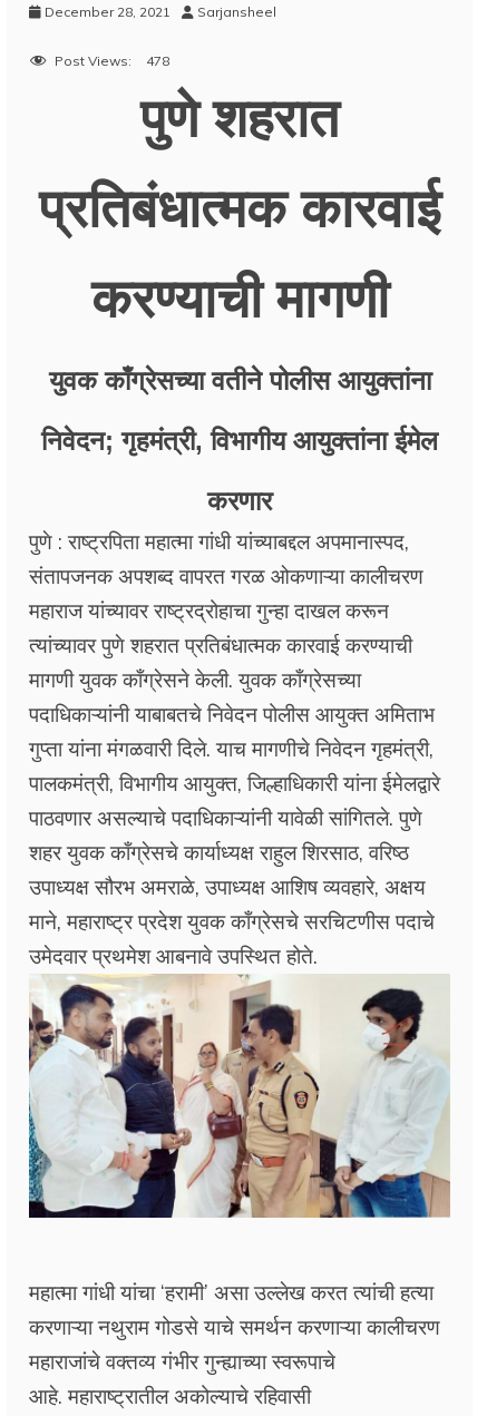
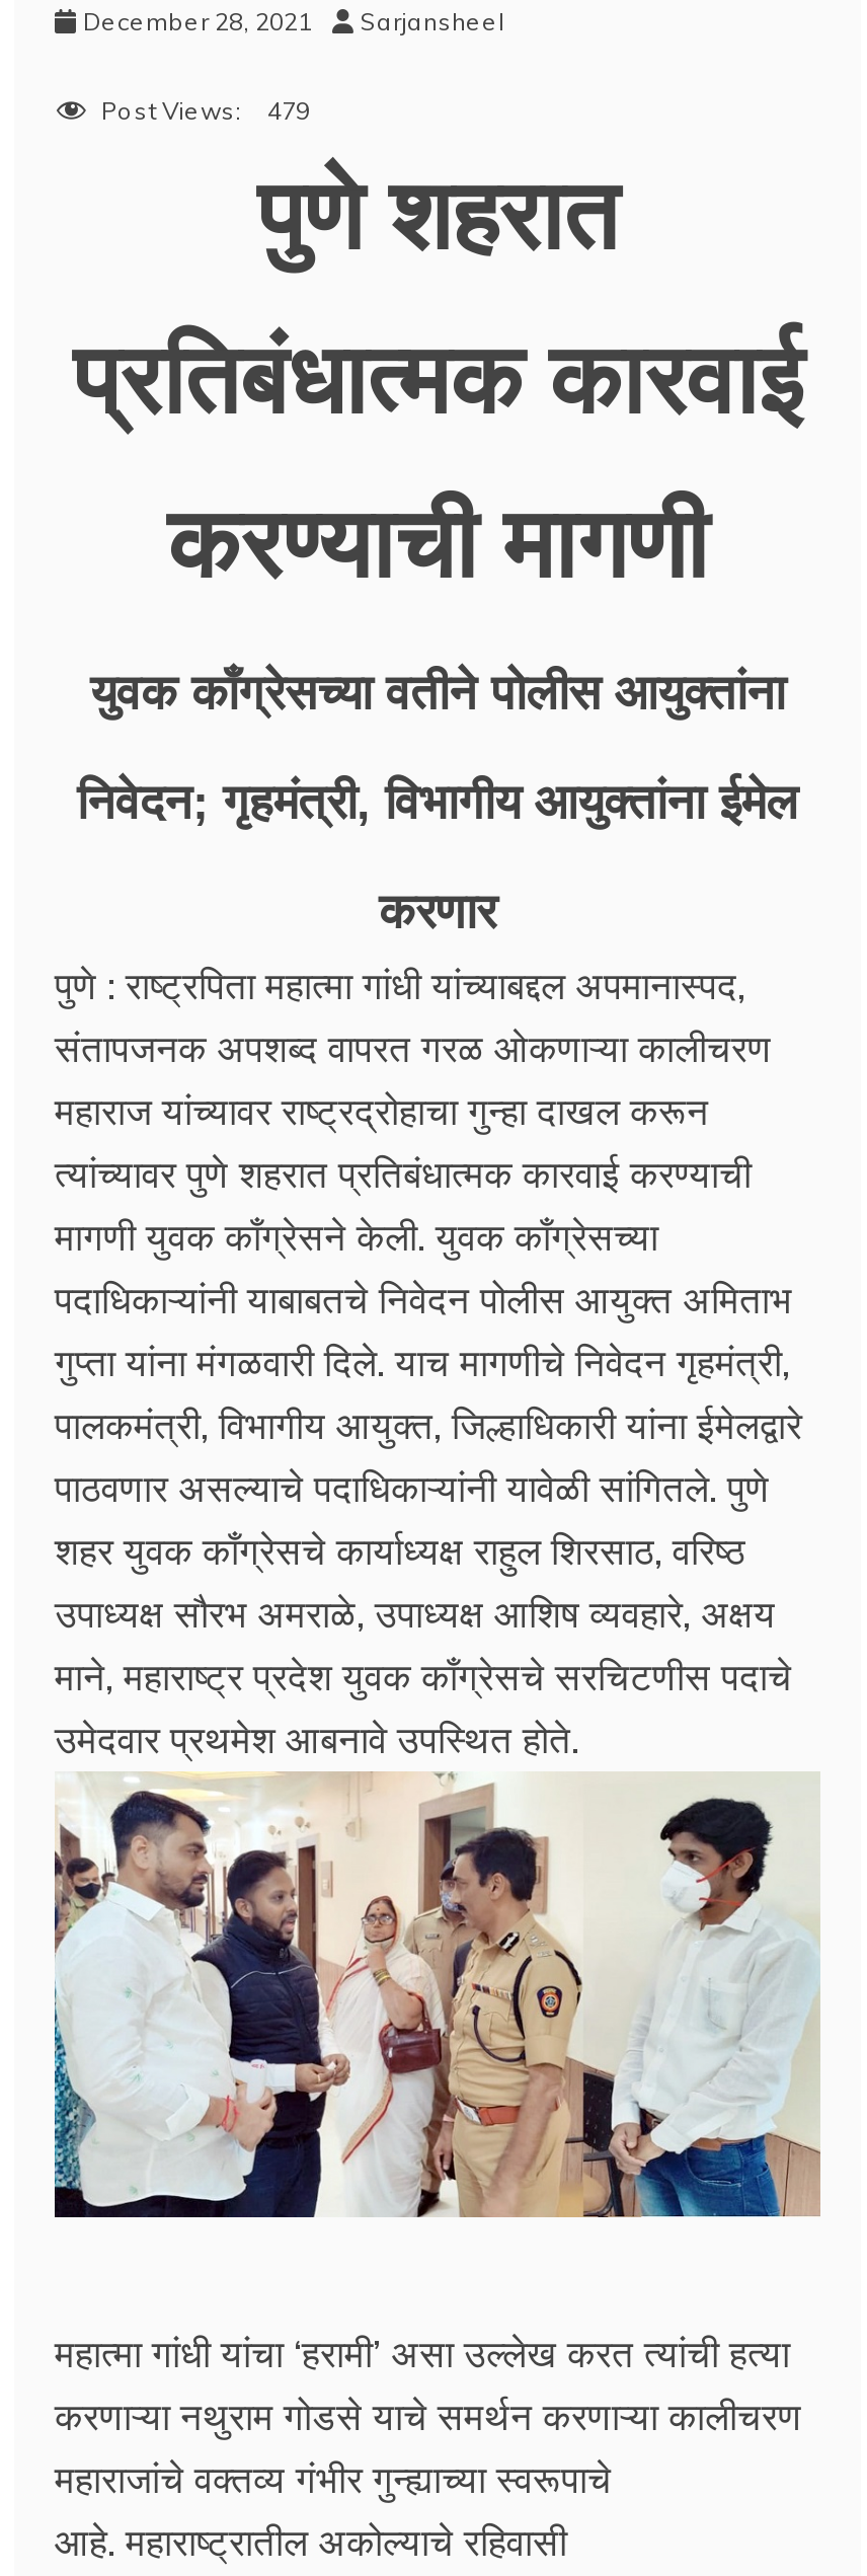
[55,53,169,70] Post Views: 478 -> [101,96,310,126] Post Views: 479

